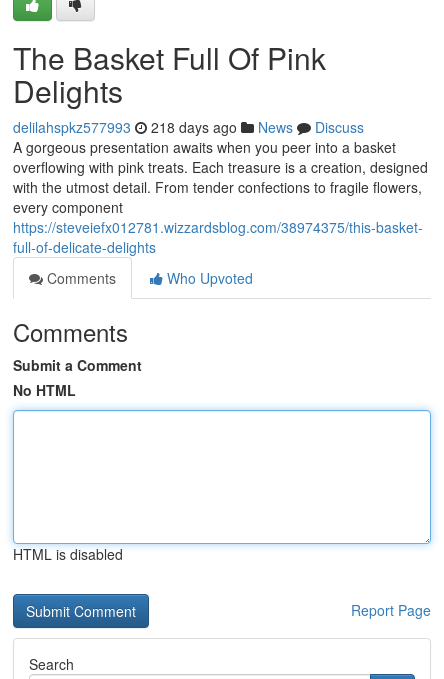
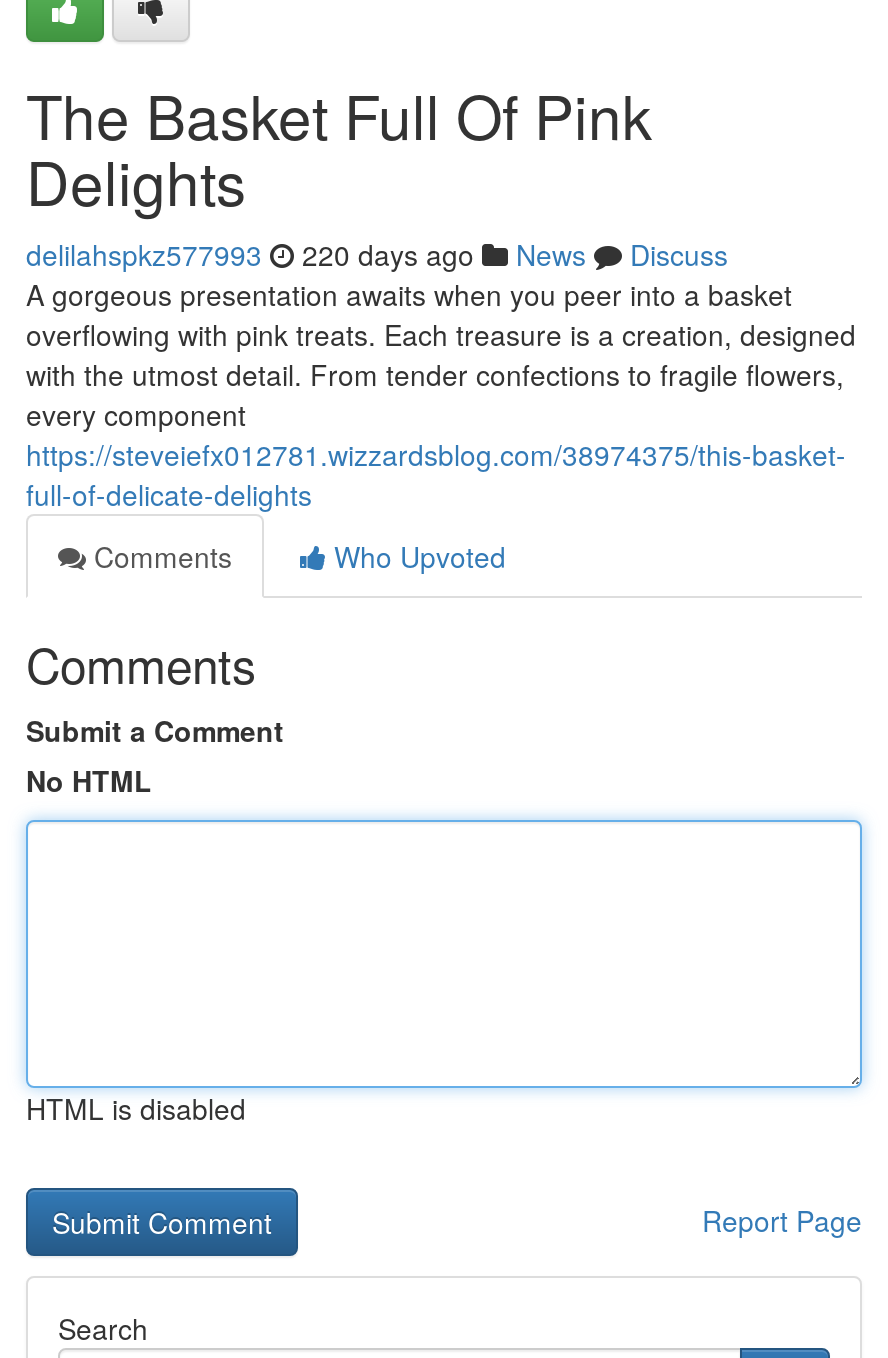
[13,117,364,137] delilahspkz577993 218 days ago News Discuss -> [26,234,728,274] delilahspkz577993 220 days ago News Discuss

